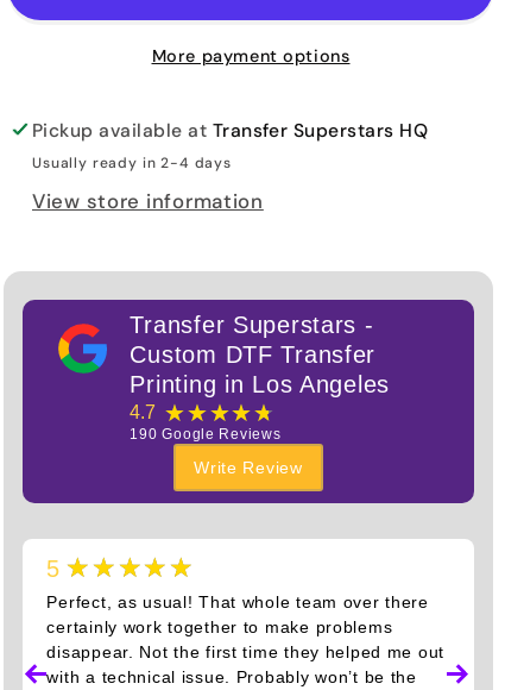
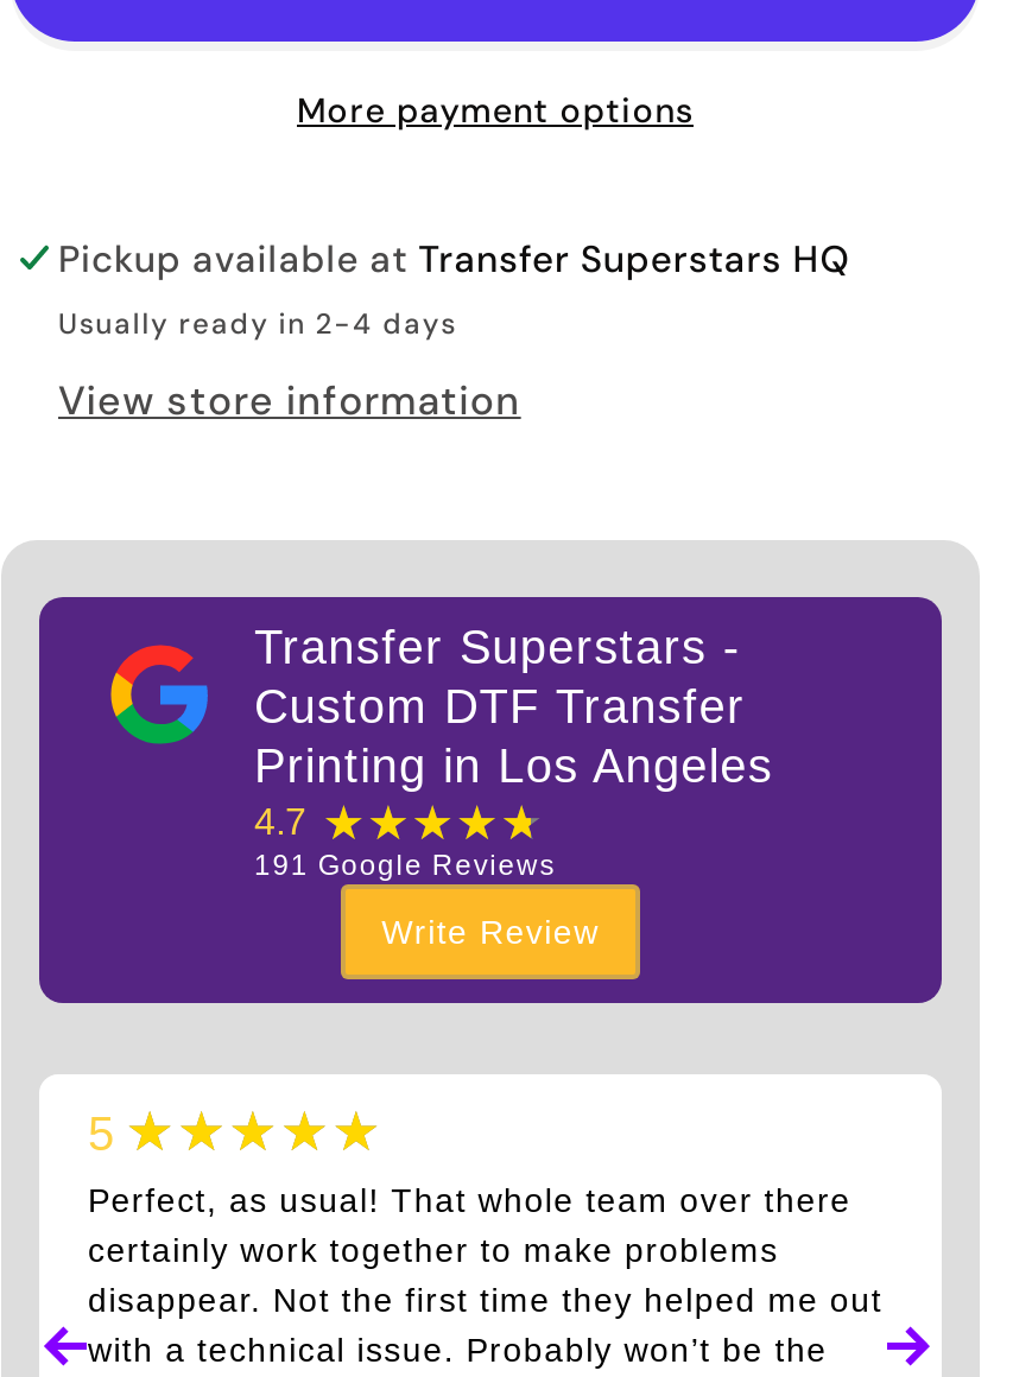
[130,425,281,442] 190 Google Reviews -> [254,849,556,882] 191 Google Reviews

